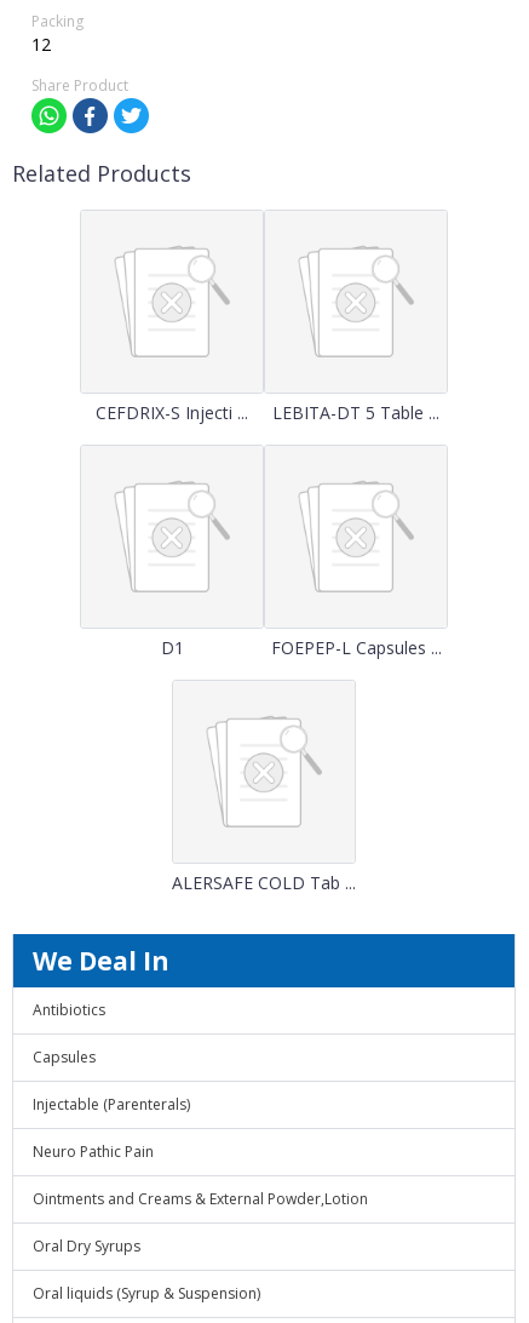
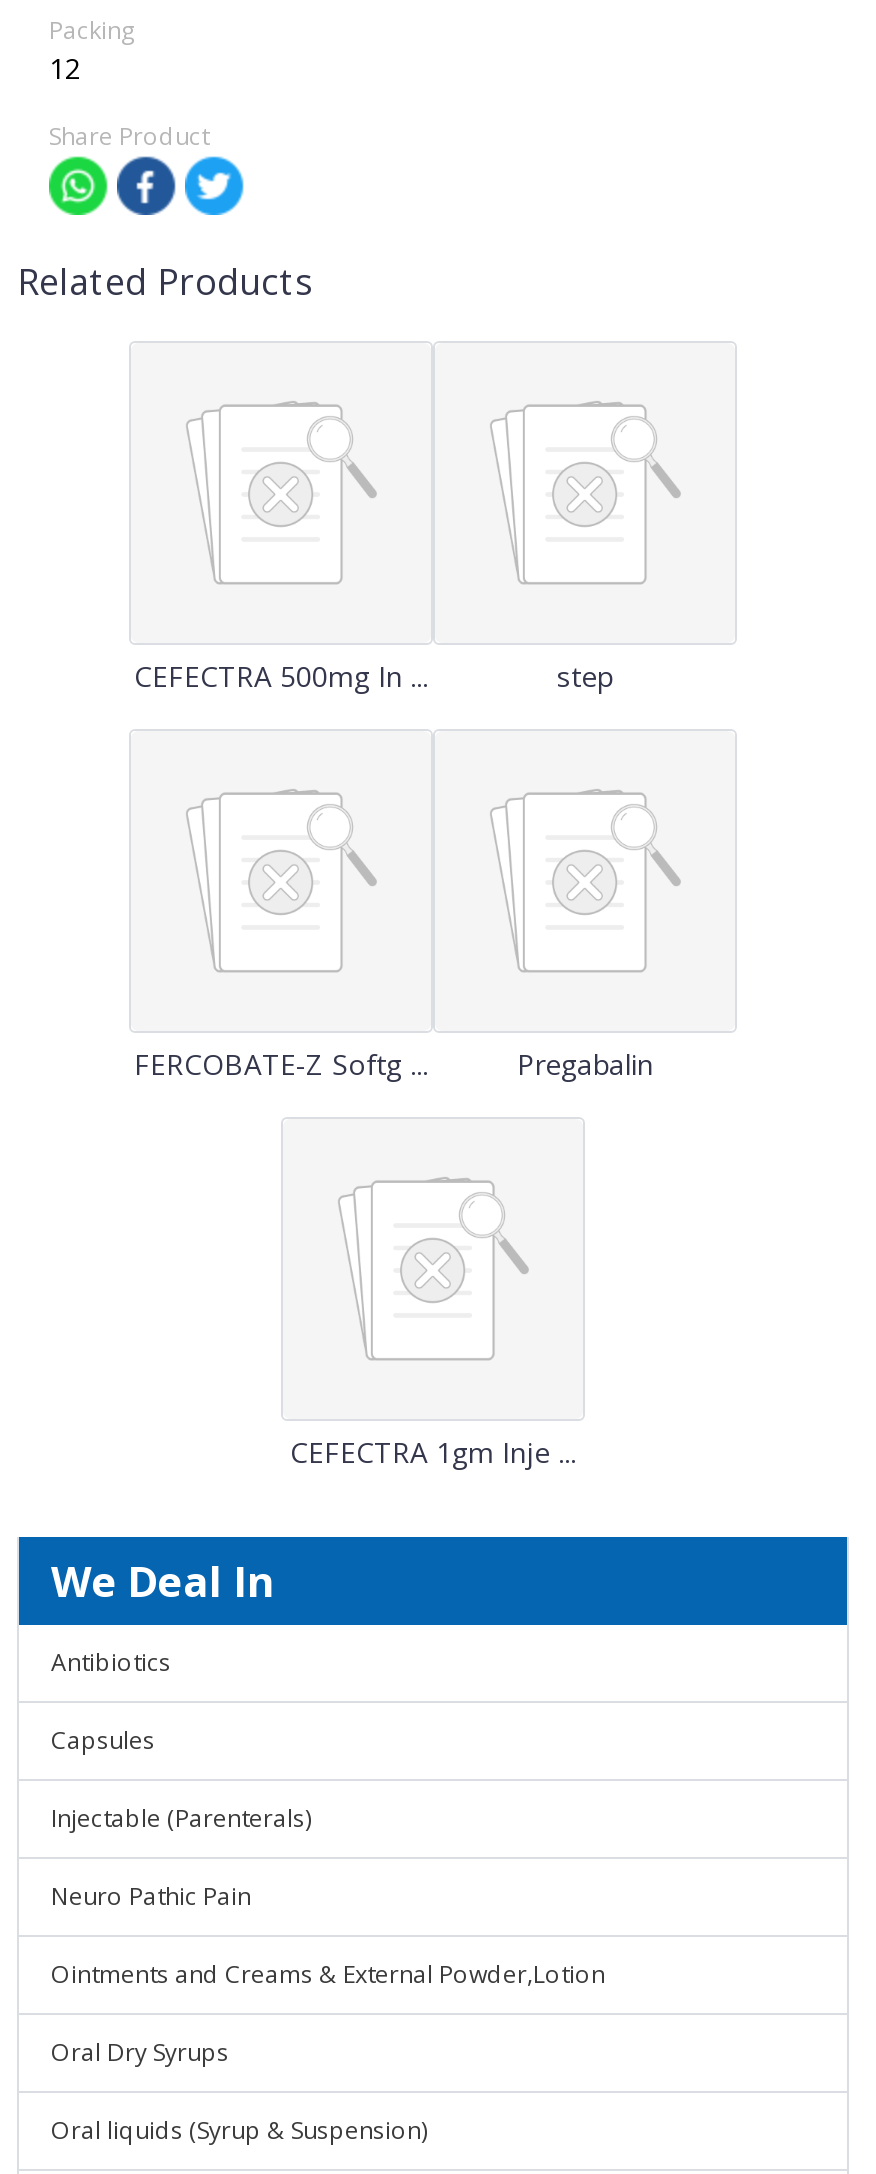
[96,401,439,424] CEFDRIX-S Injecti ... | LEBITA-DT 5 Table ... -> [134,657,613,695] CEFECTRA 500mg In ... | step
[160,636,441,659] D1 | FOEPEP-L Capsules ... -> [134,1045,653,1083] FERCOBATE-Z Softg ... | Pregabalin
[172,871,356,894] ALERSAFE COLD Tab ... -> [290,1433,576,1471] CEFECTRA 1gm Inje ...

